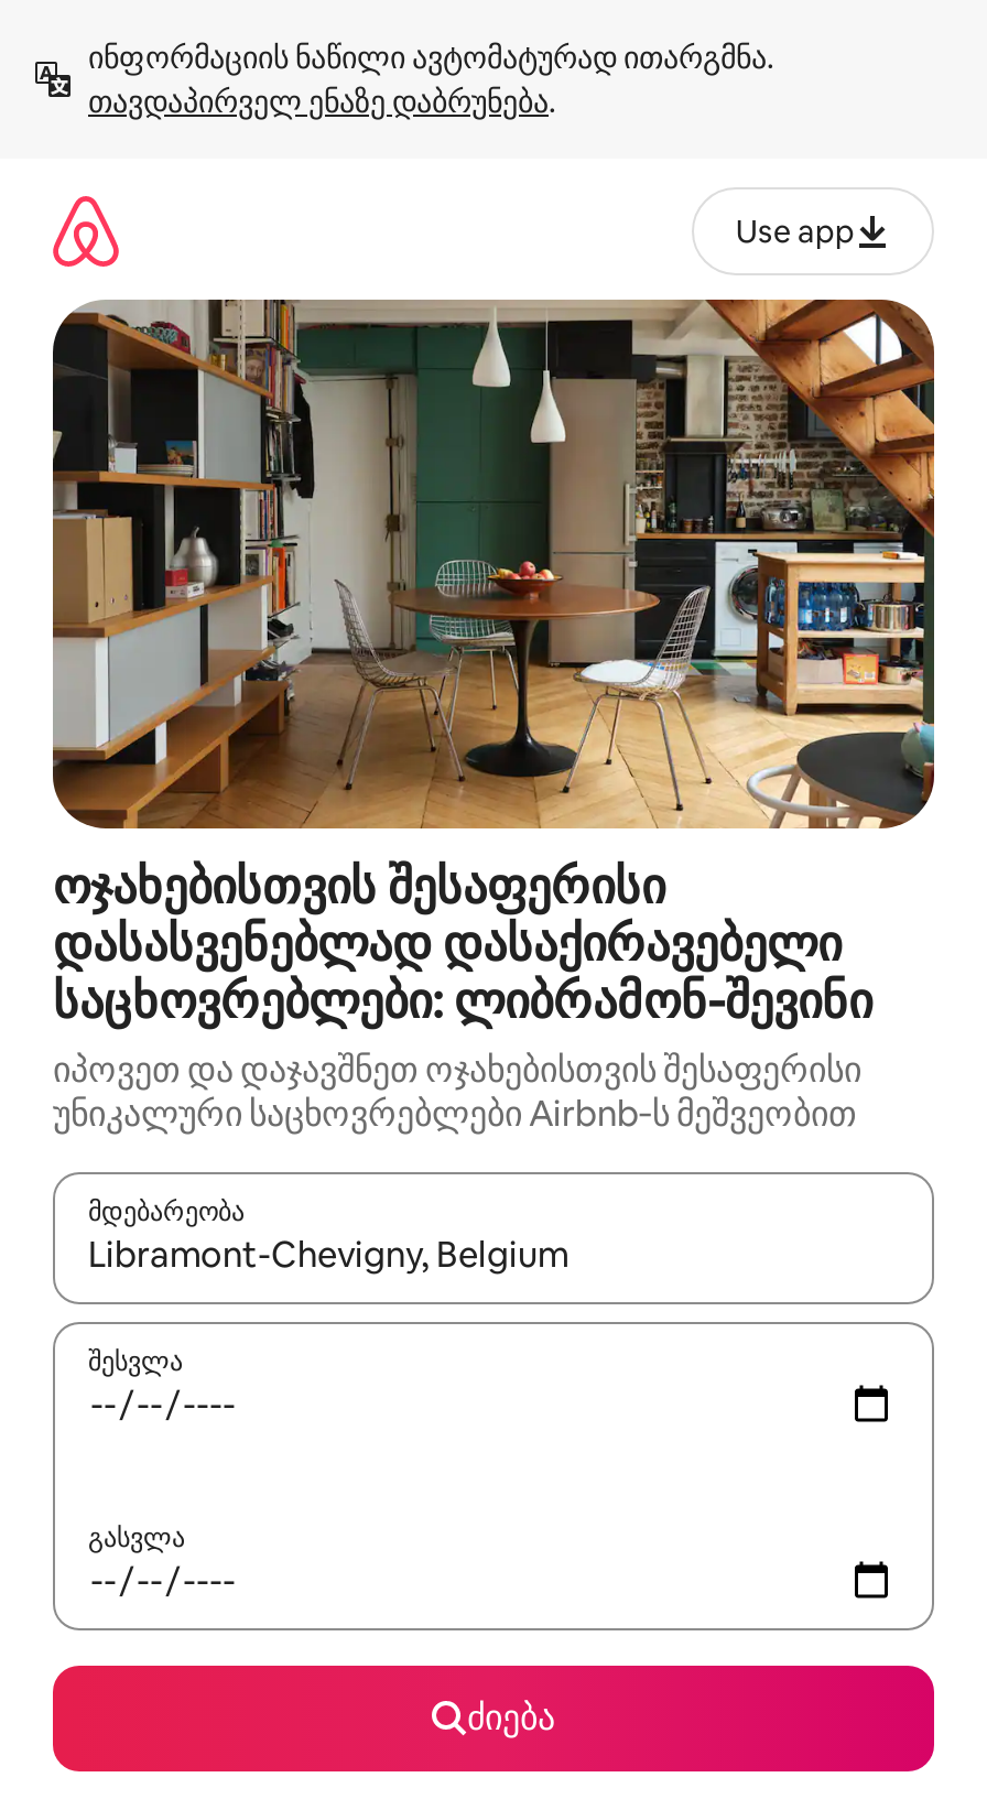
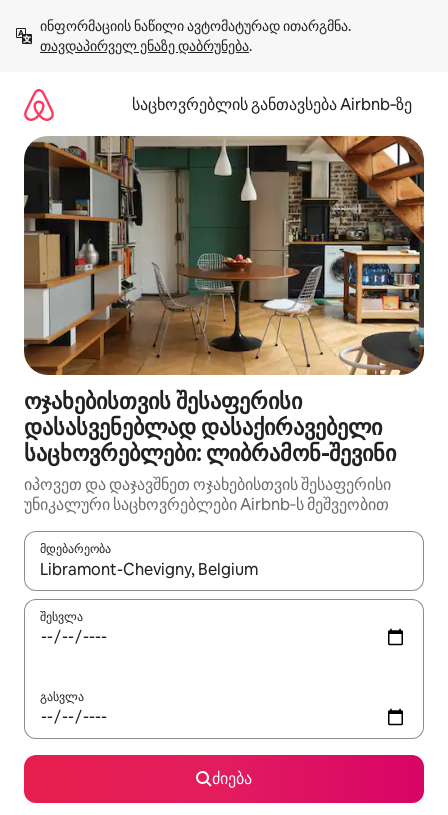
[736,210,855,250] Use app -> [132,93,412,114] საცხოვრებლის განთავსება Airbnb‑ზე

